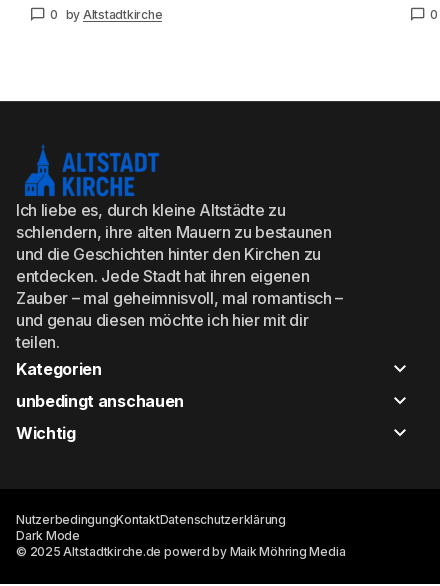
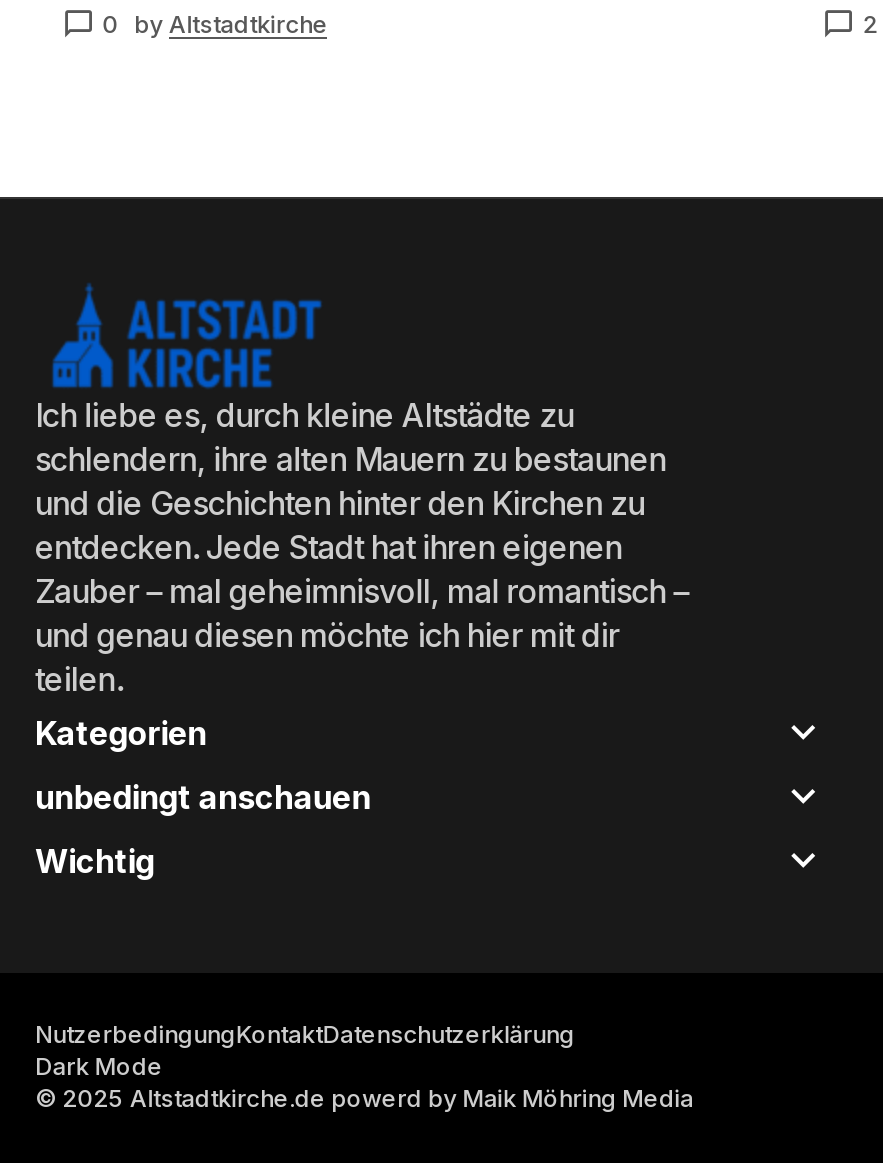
[430,7,437,22] 0 -> [863,9,878,39] 2

